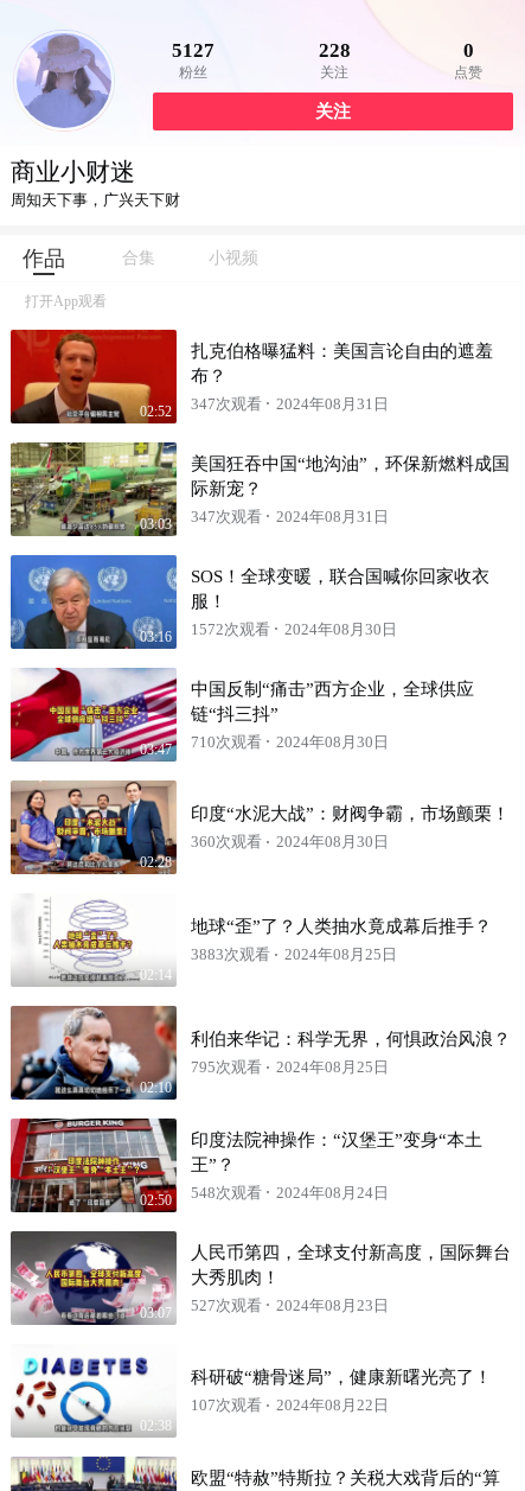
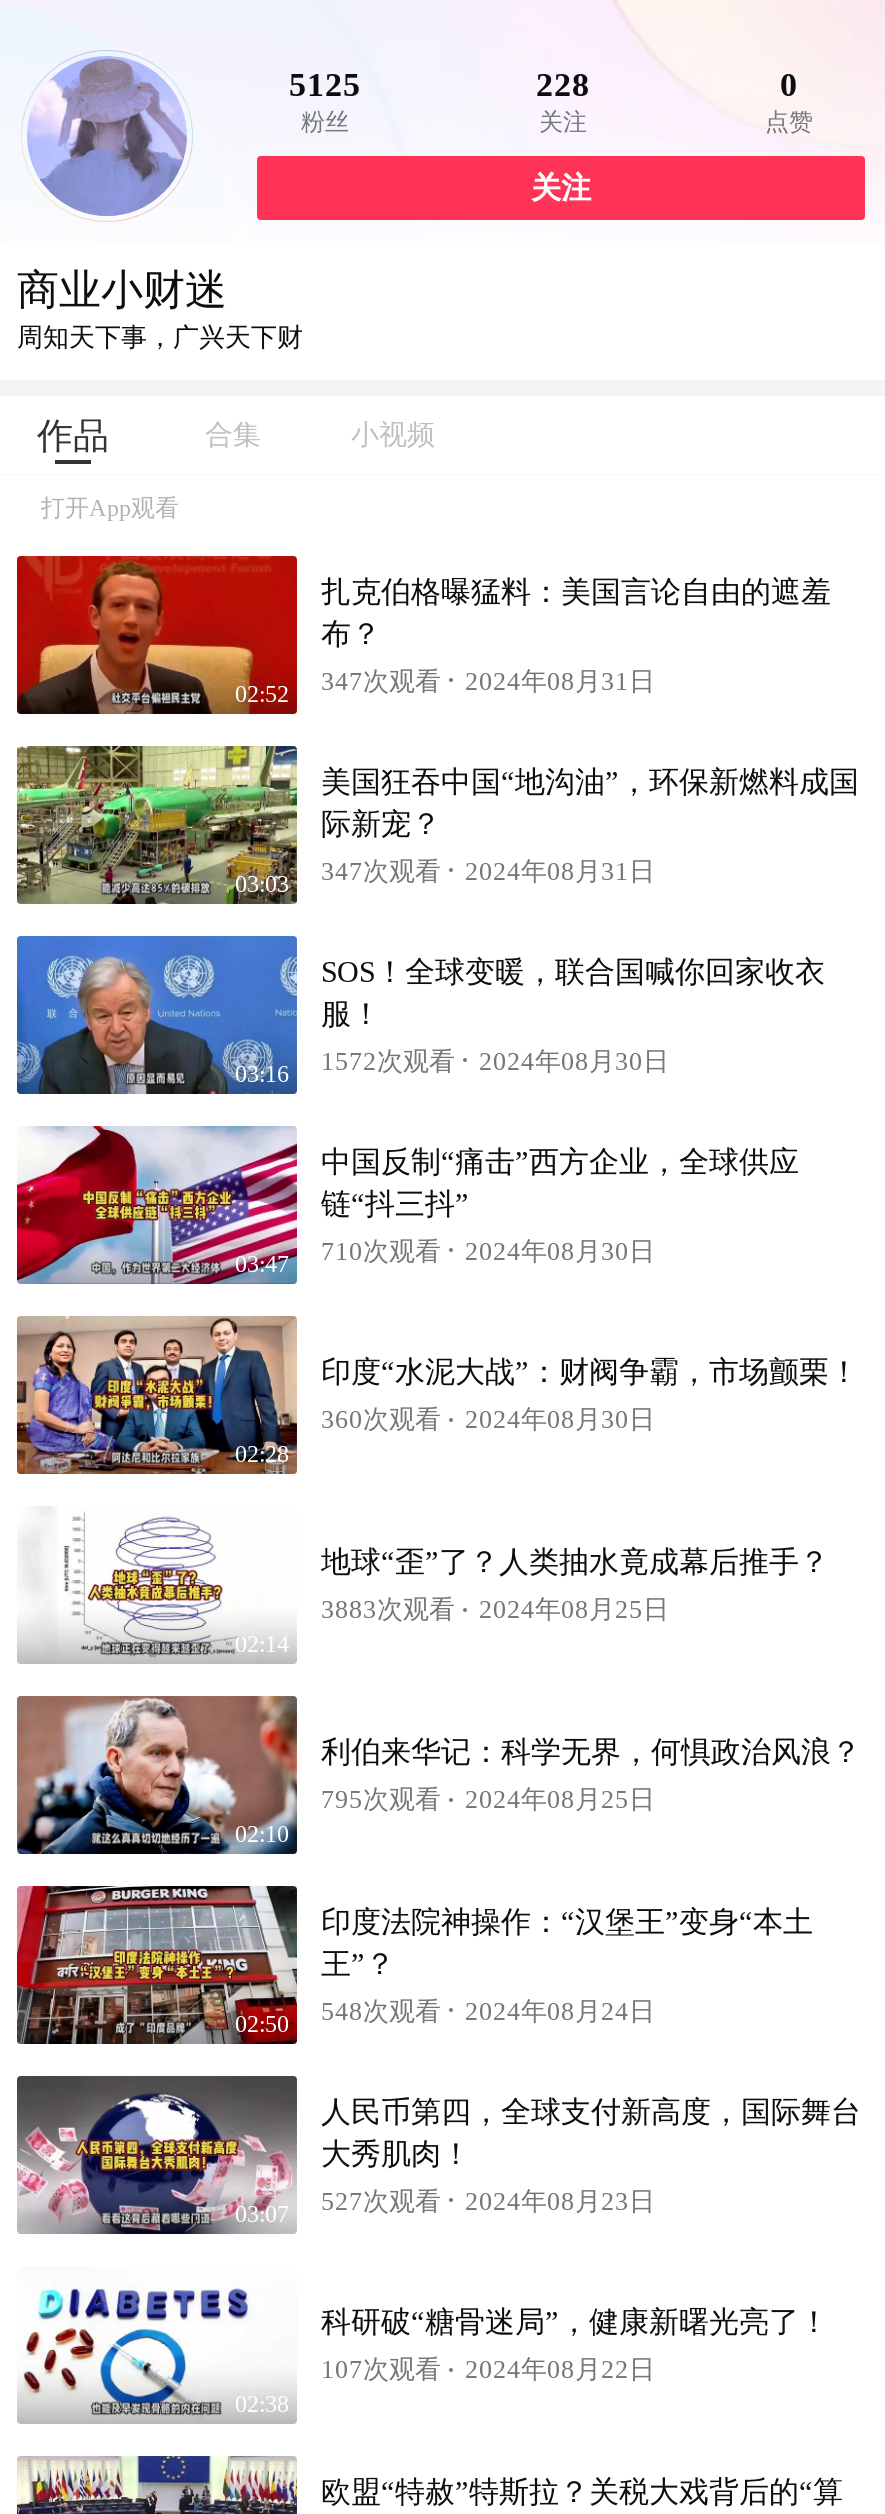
[172,39,215,62] 5127 -> [289,66,361,104] 5125

